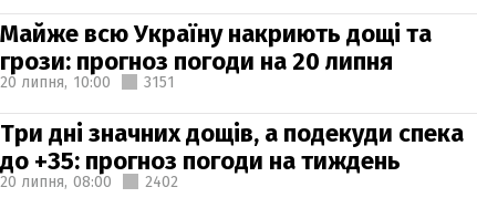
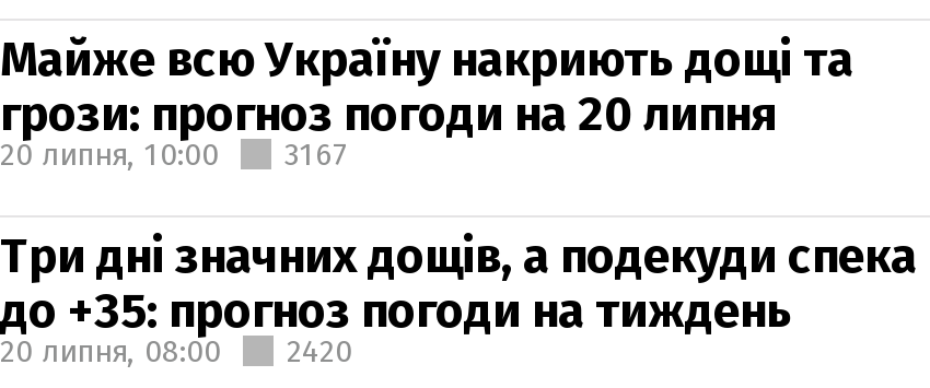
[0,72,175,91] 20 липня, 10:00 3151 -> [0,136,348,173] 20 липня, 10:00 3167
[0,172,178,191] 20 липня, 08:00 2402 -> [0,332,352,369] 20 липня, 08:00 2420

